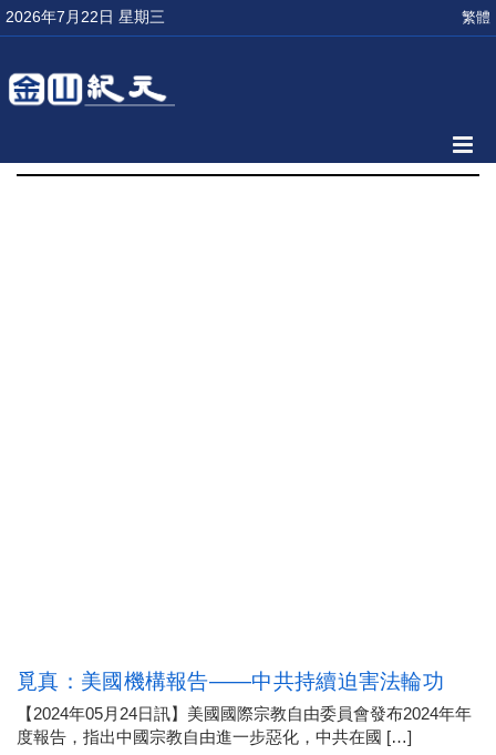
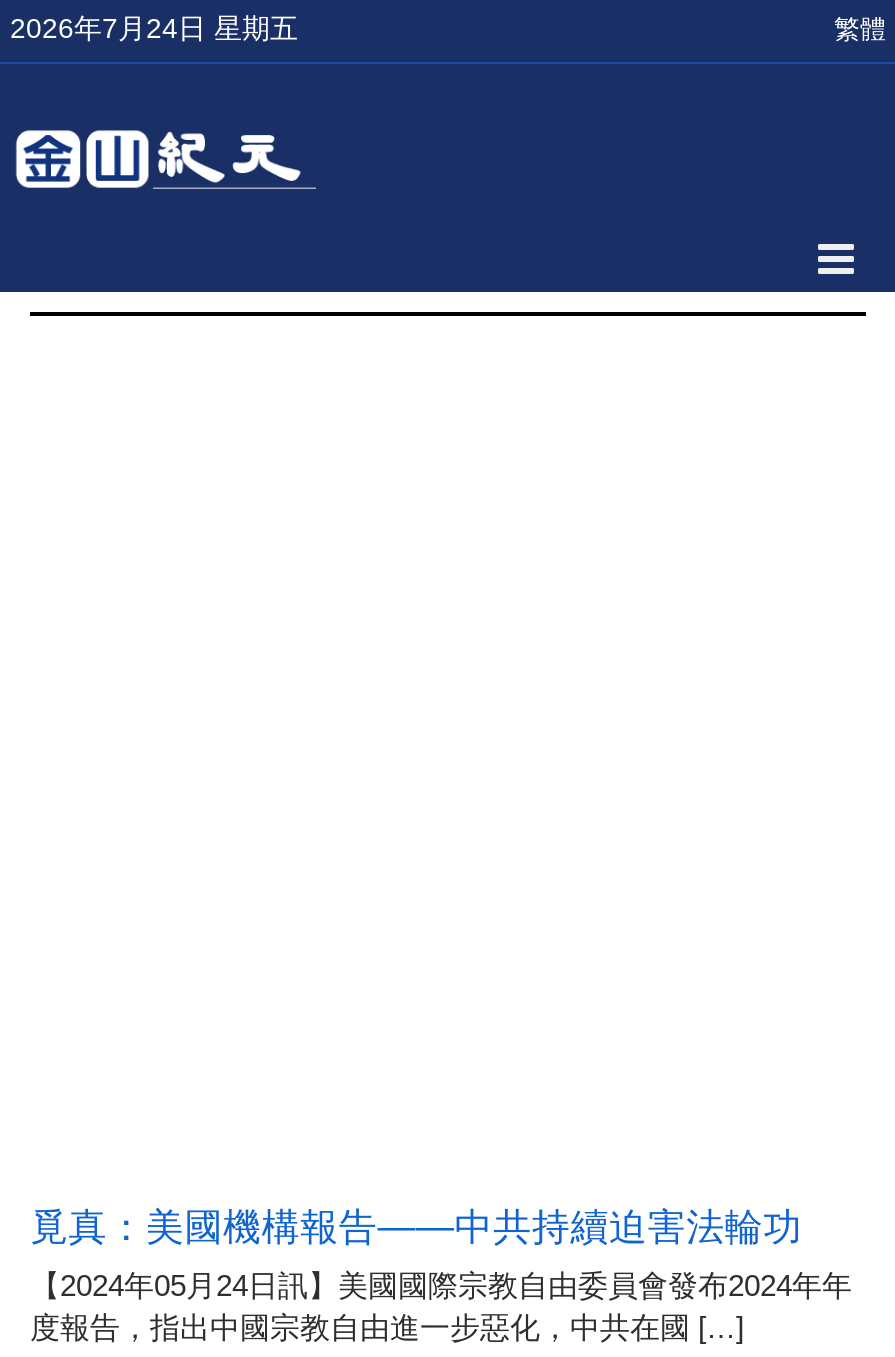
[6,8,165,25] 2026年7月22日 星期三 -> [10,12,298,44] 2026年7月24日 星期五

